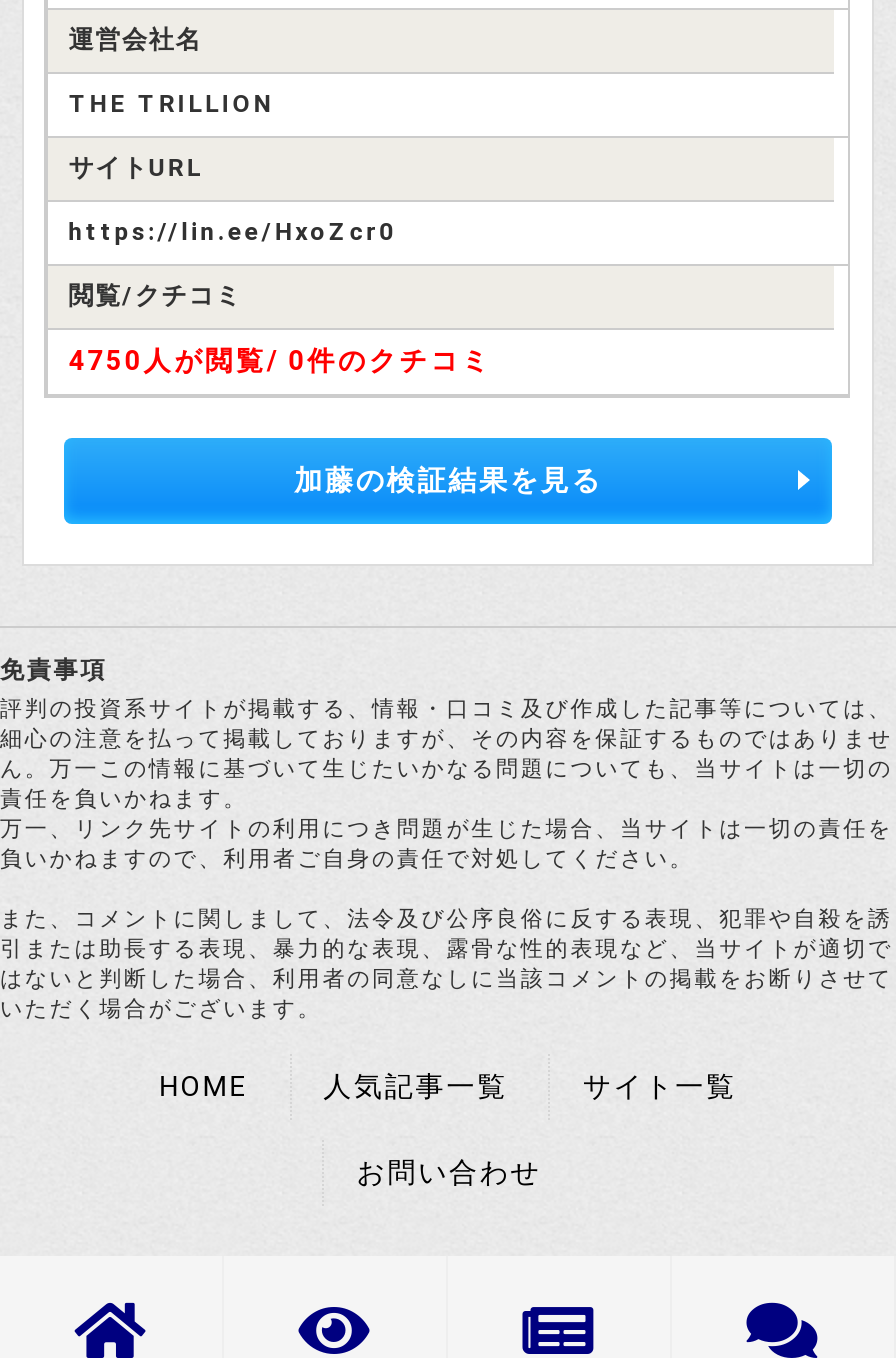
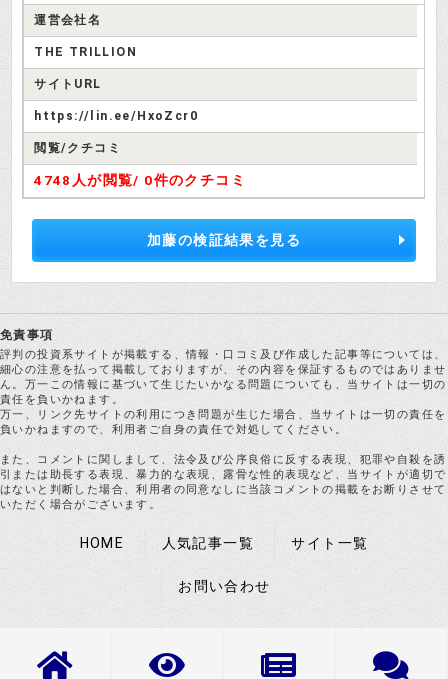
[68,343,492,375] 4750人が閲覧/ 0件のクチコミ -> [34,172,246,188] 4748人が閲覧/ 0件のクチコミ

